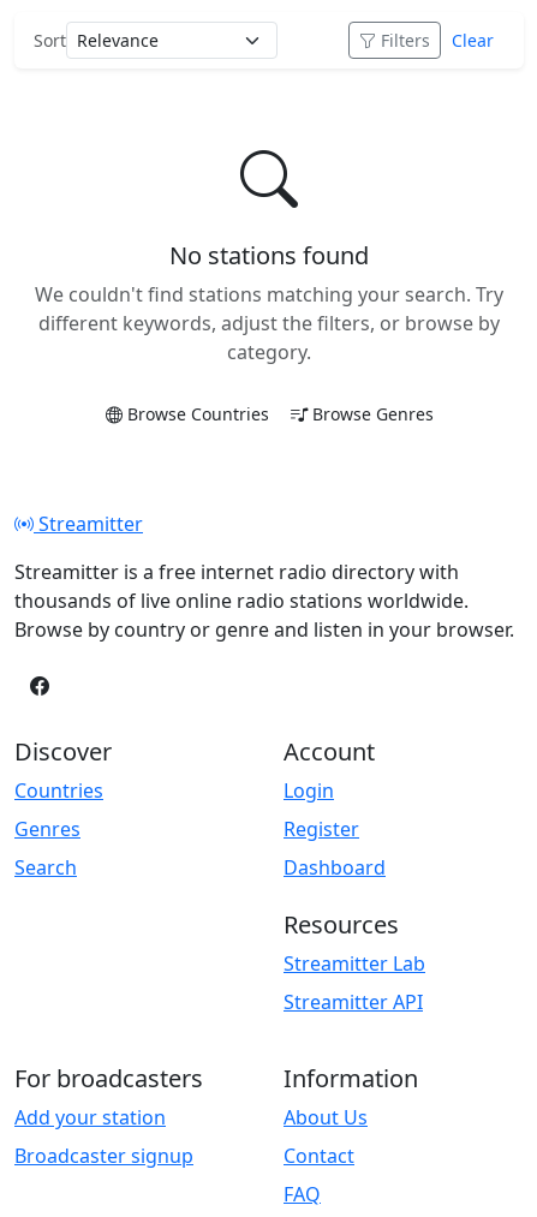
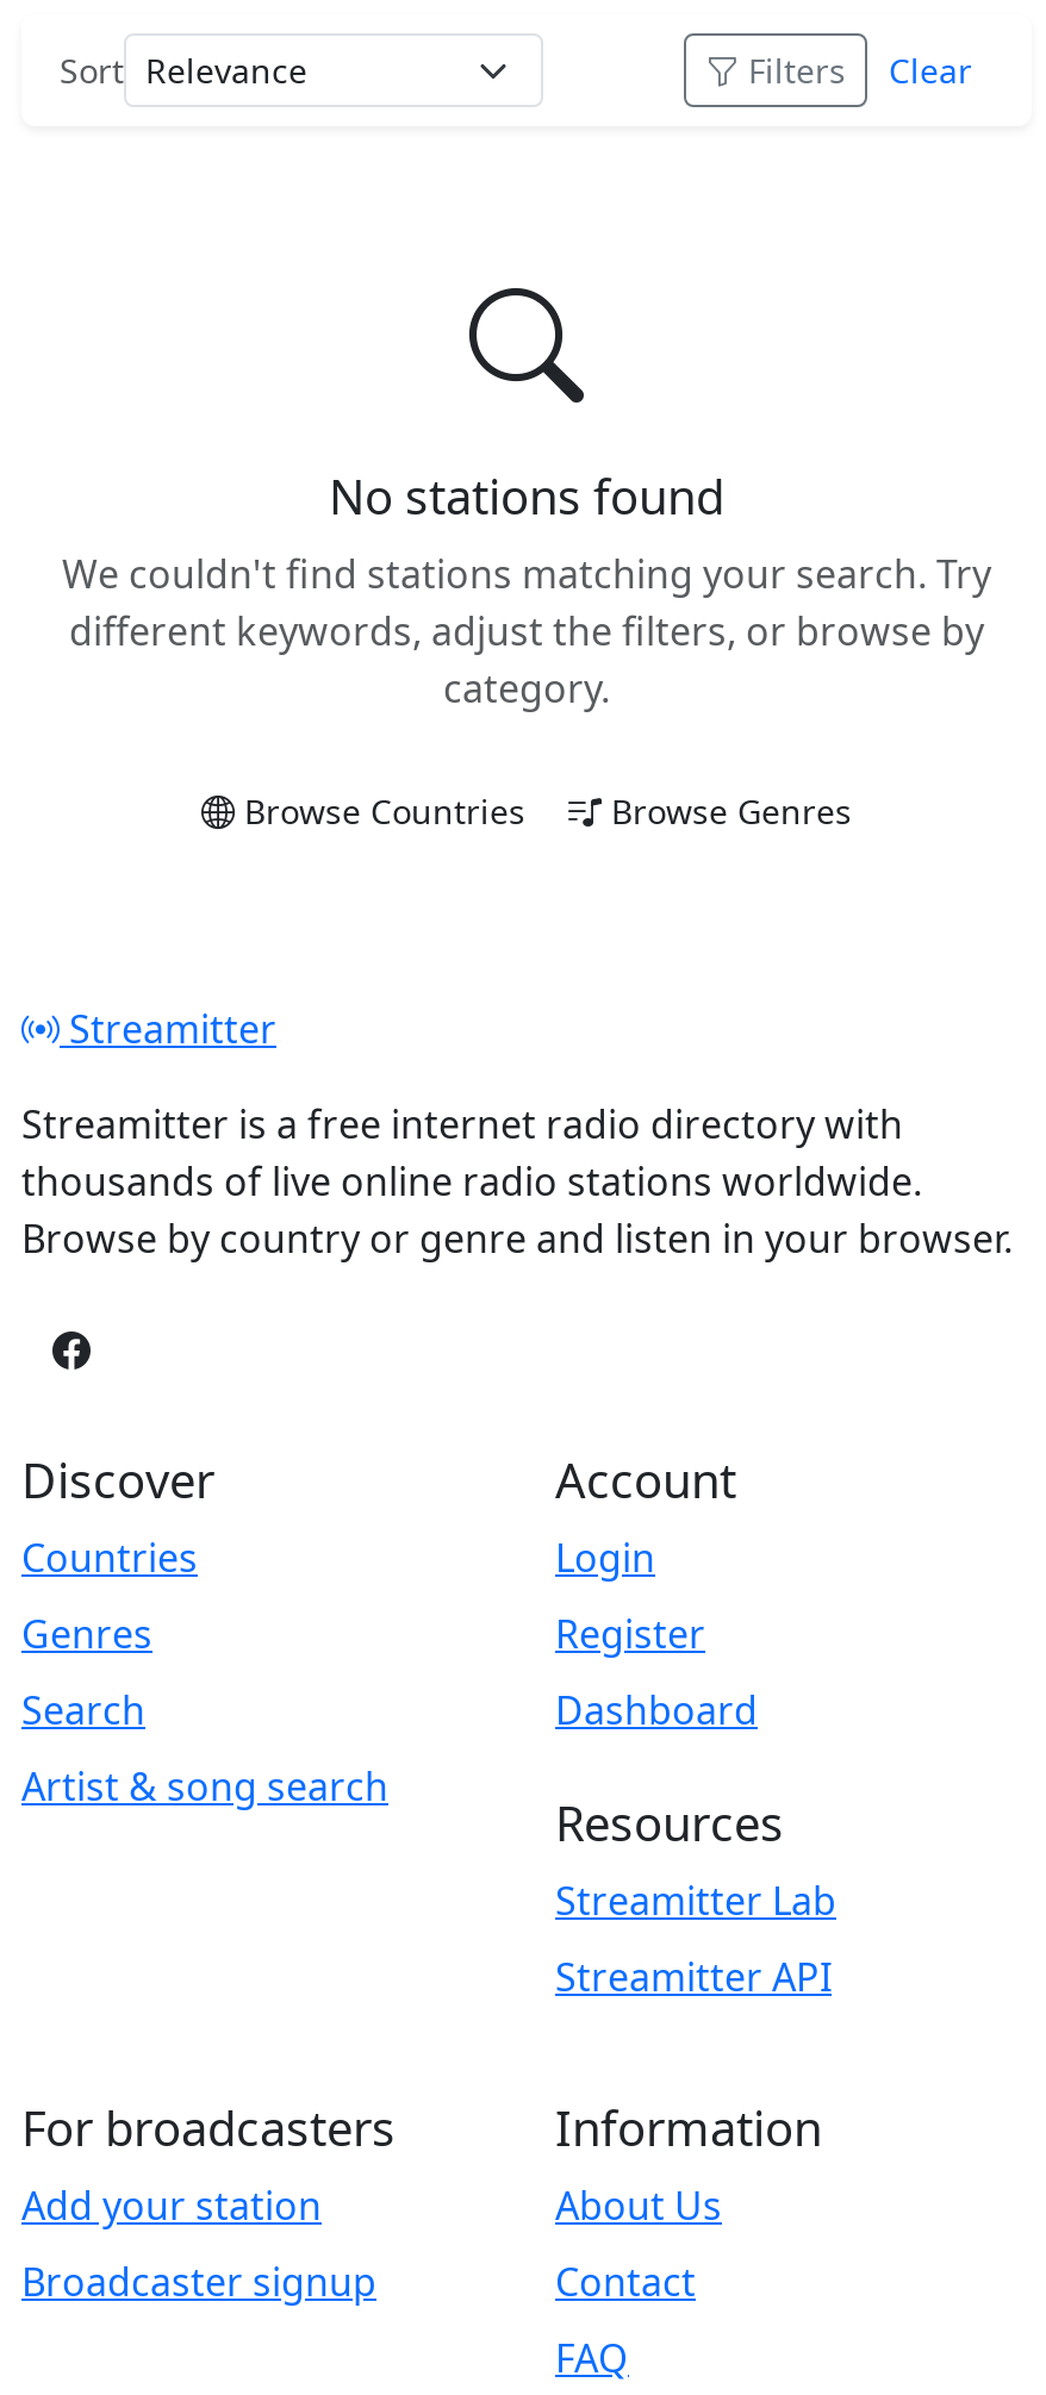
none -> [21,1760,388,1813] Artist & song search

